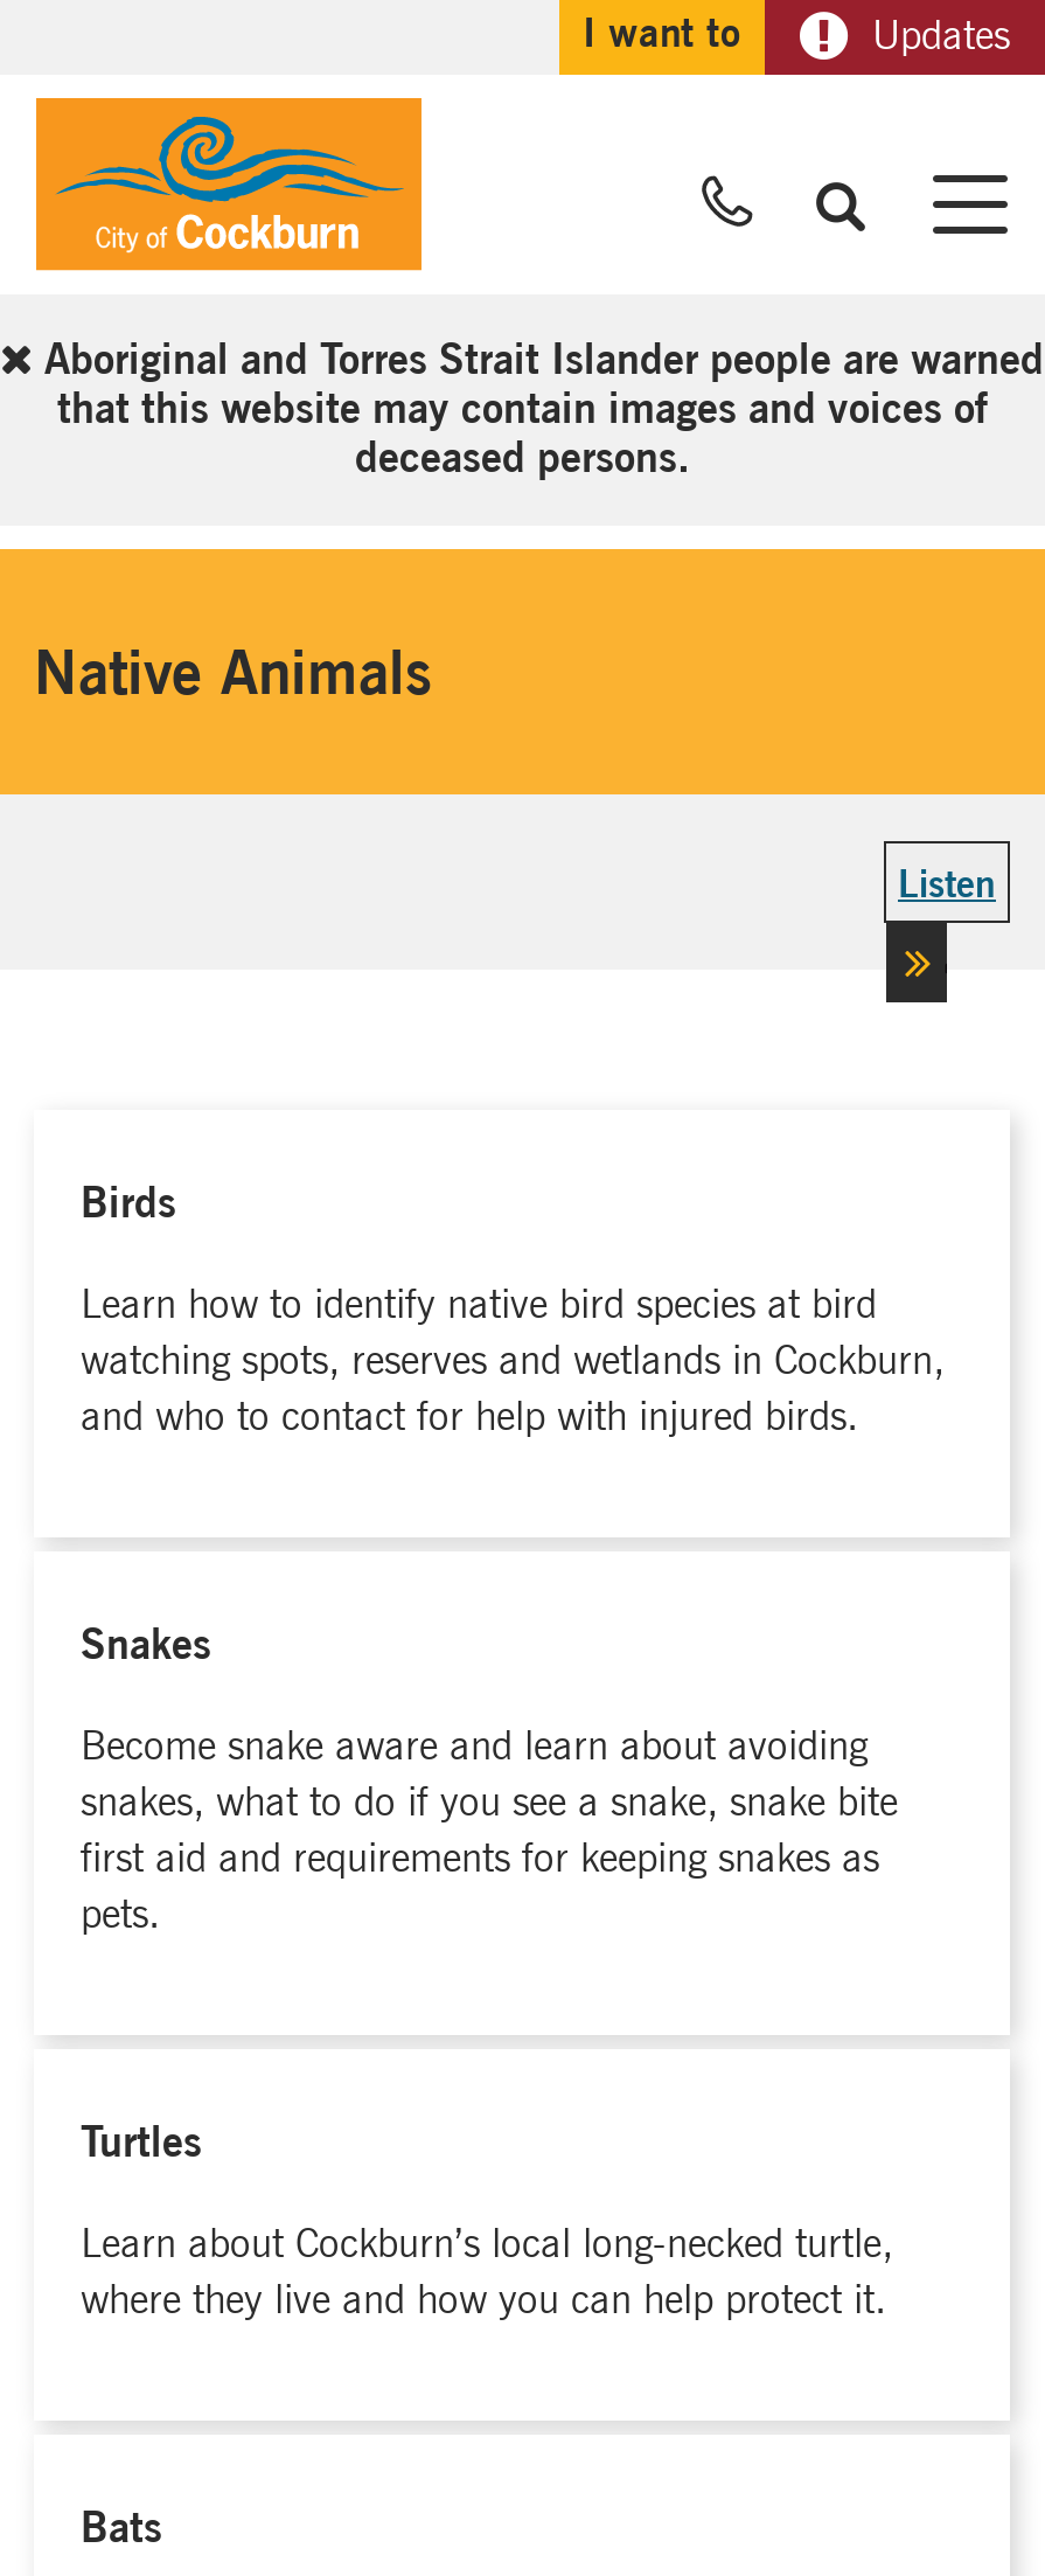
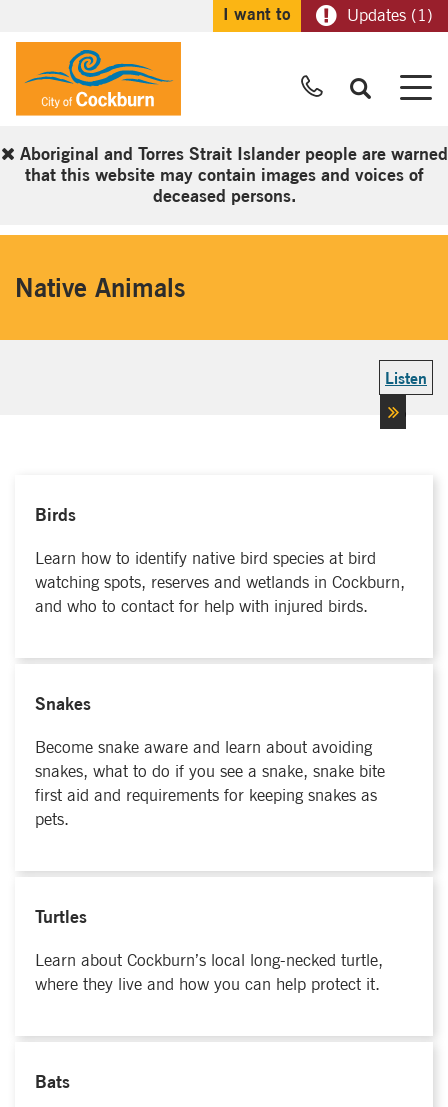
[872,12,1010,58] Updates -> [347,5,433,25] Updates (1)

